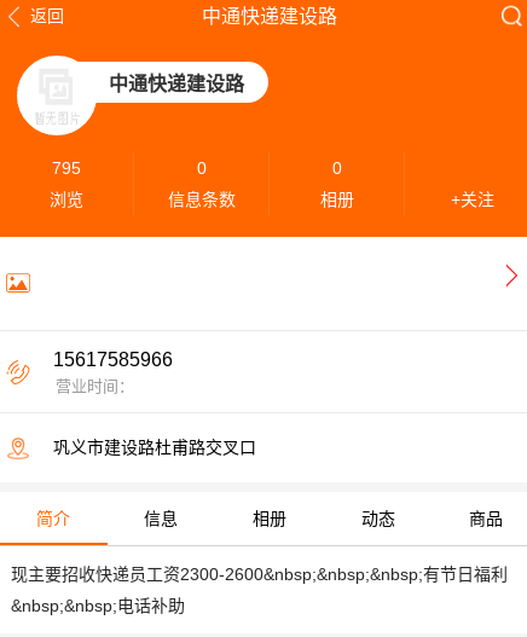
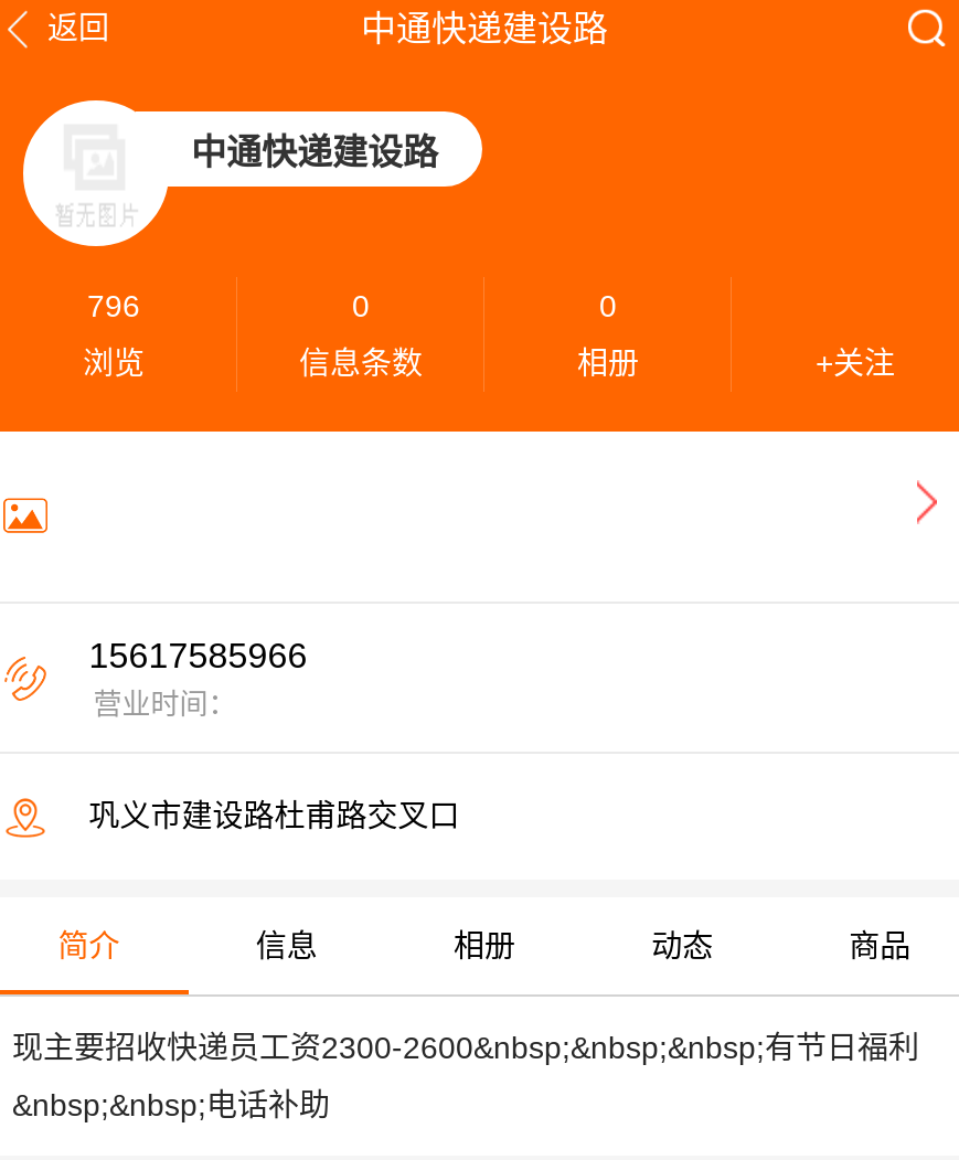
[52,158,81,178] 795 -> [87,288,140,323] 796

